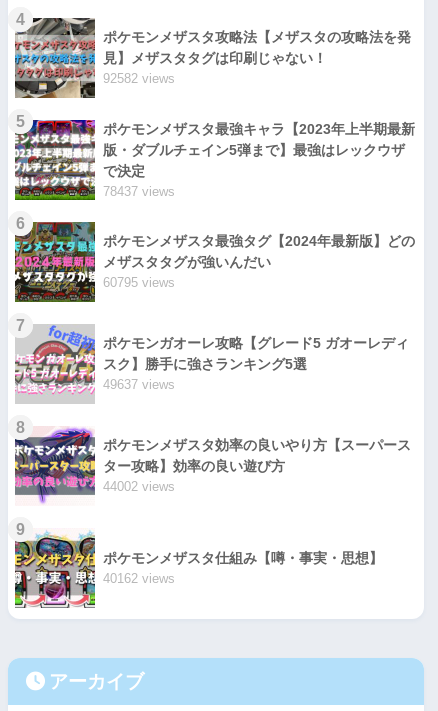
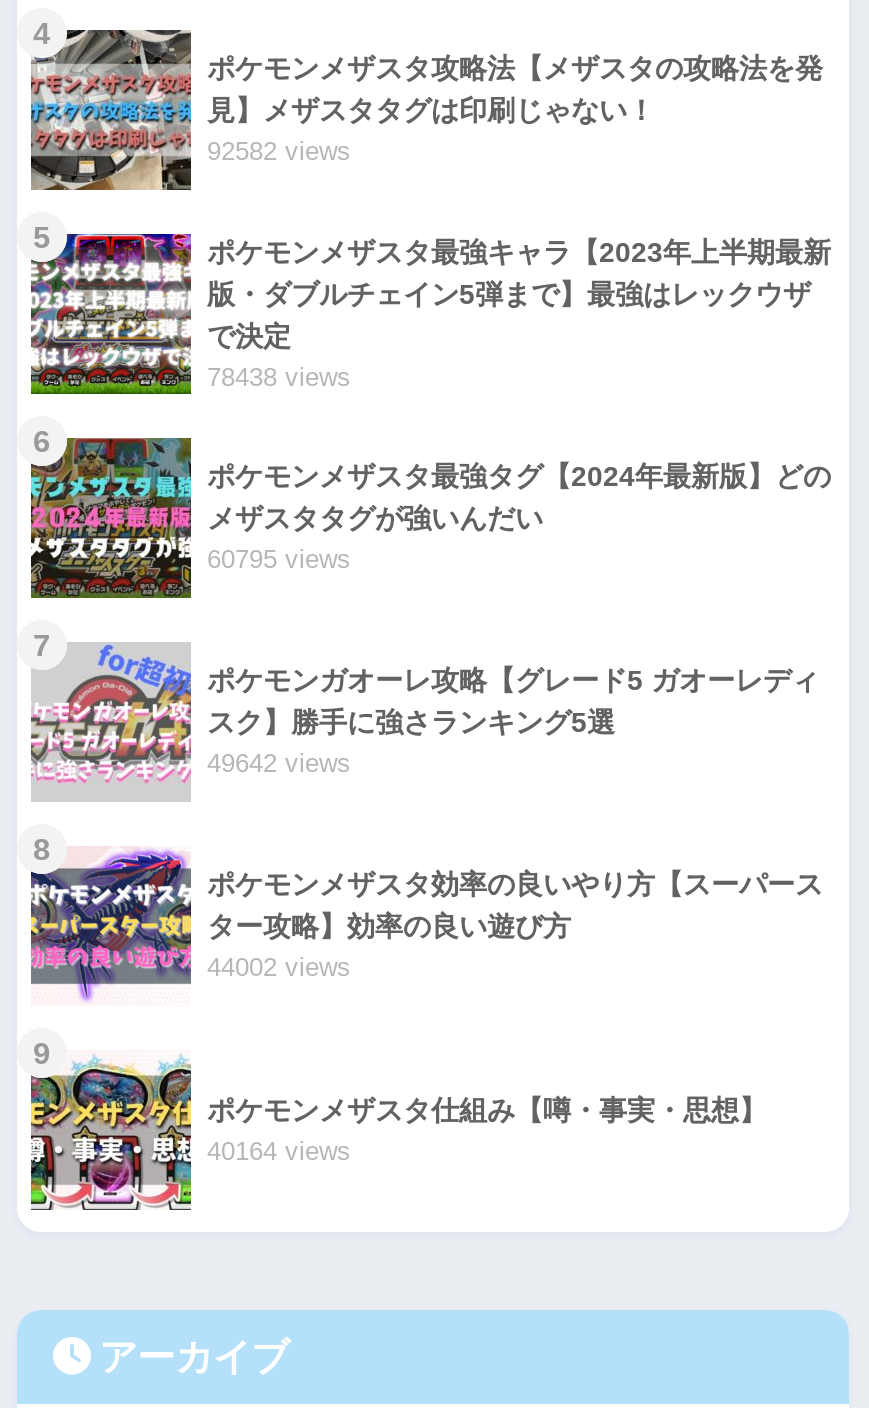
[103,183,175,198] 78437 views -> [207,361,351,391] 78438 views
[103,376,175,391] 49637 views -> [207,747,351,777] 49642 views
[103,570,175,585] 40162 views -> [207,1135,351,1165] 40164 views

